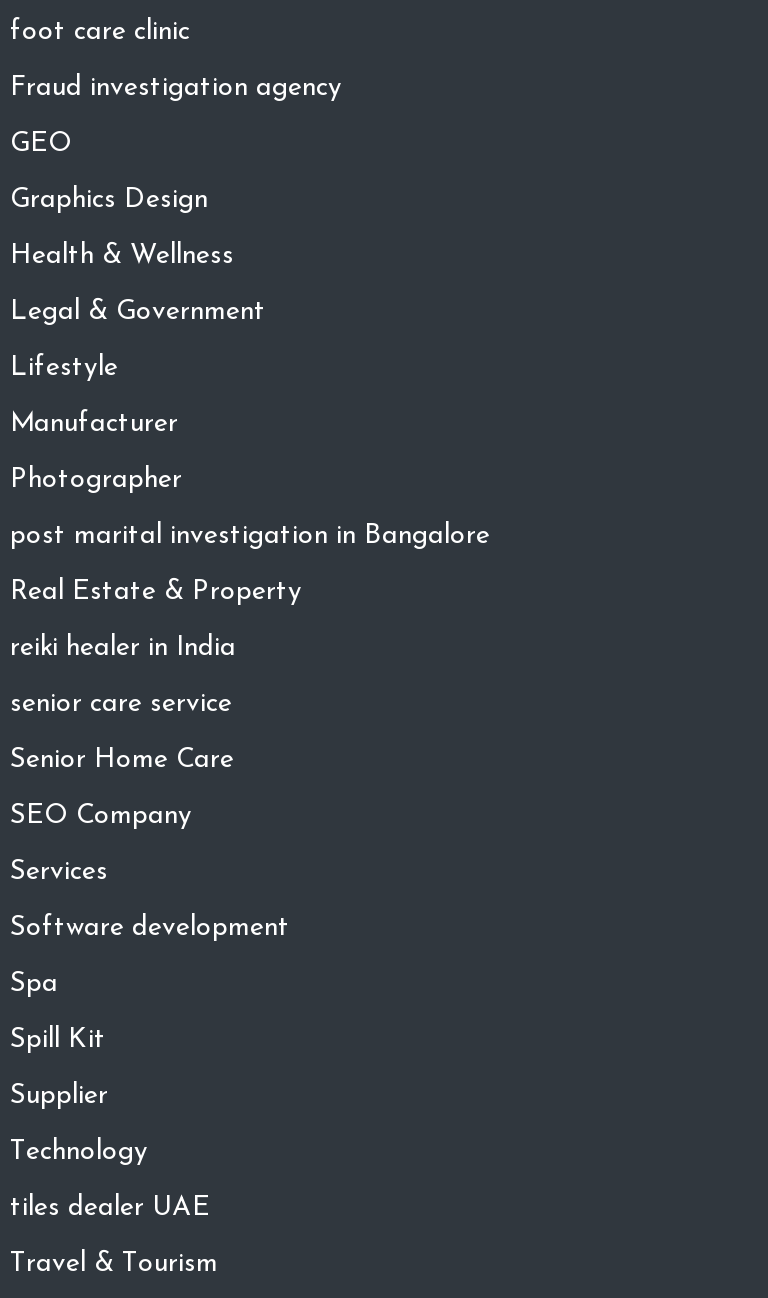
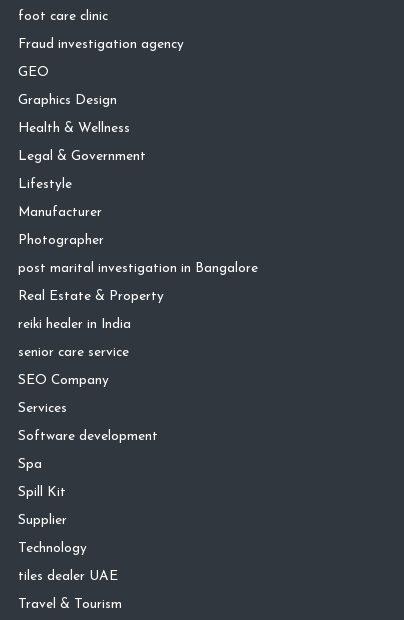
[10,746,234,772] Senior Home Care -> none

